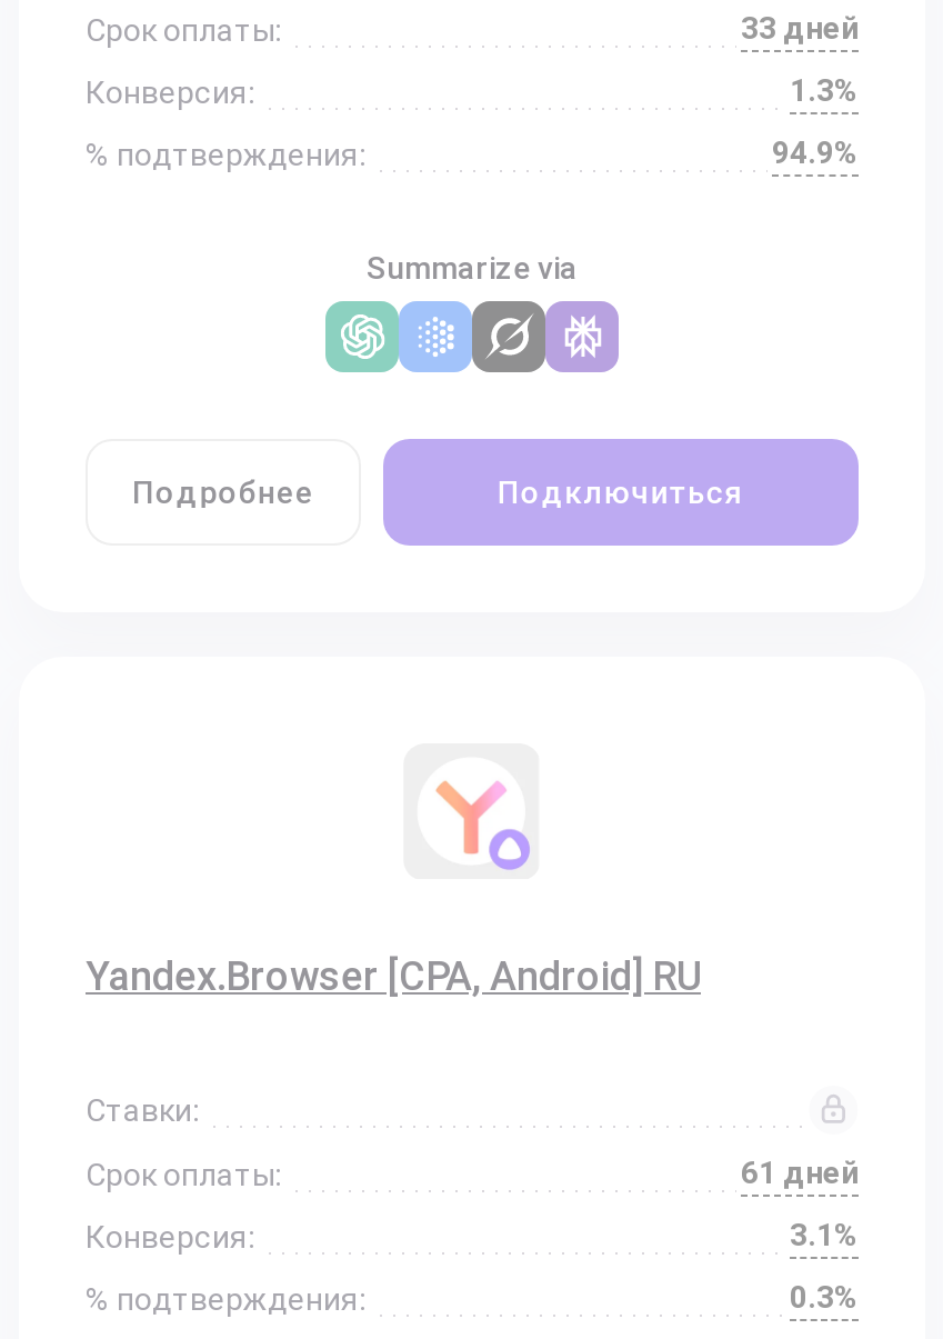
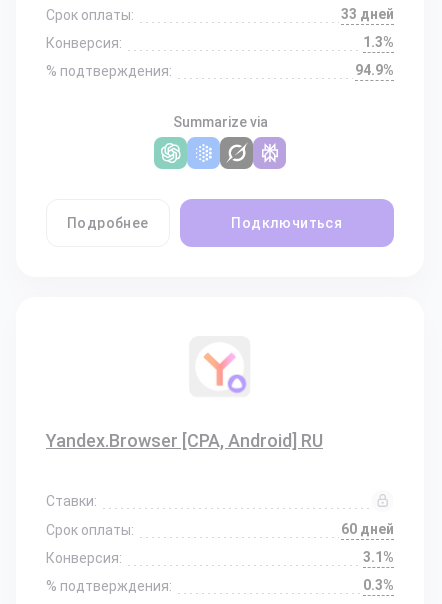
[741,1155,859,1190] 61 дней -> [341,521,394,537] 60 дней

